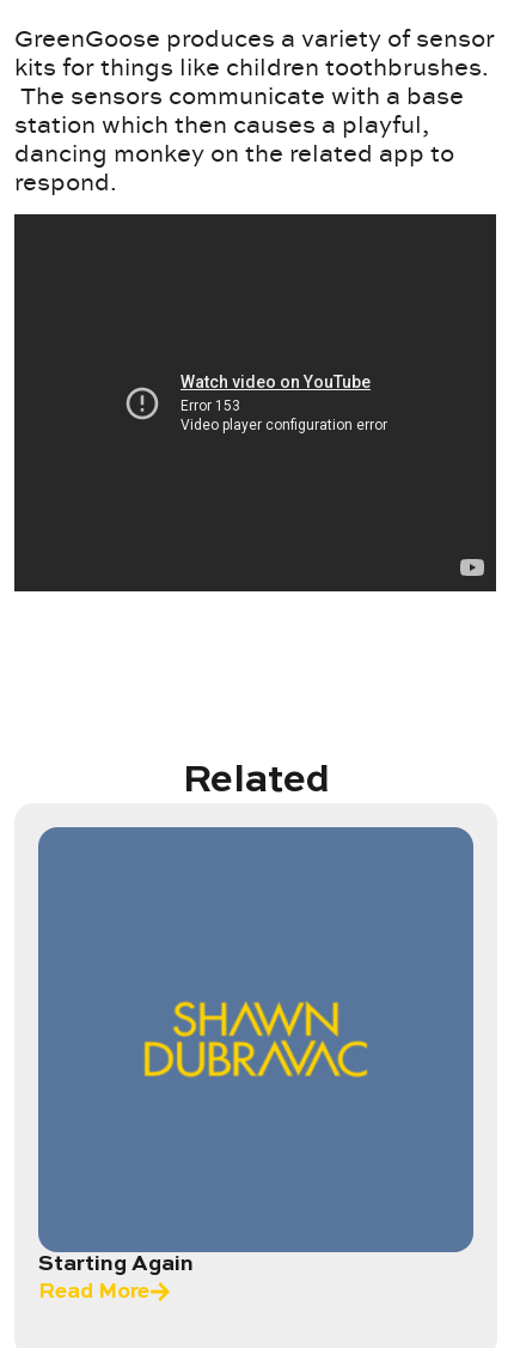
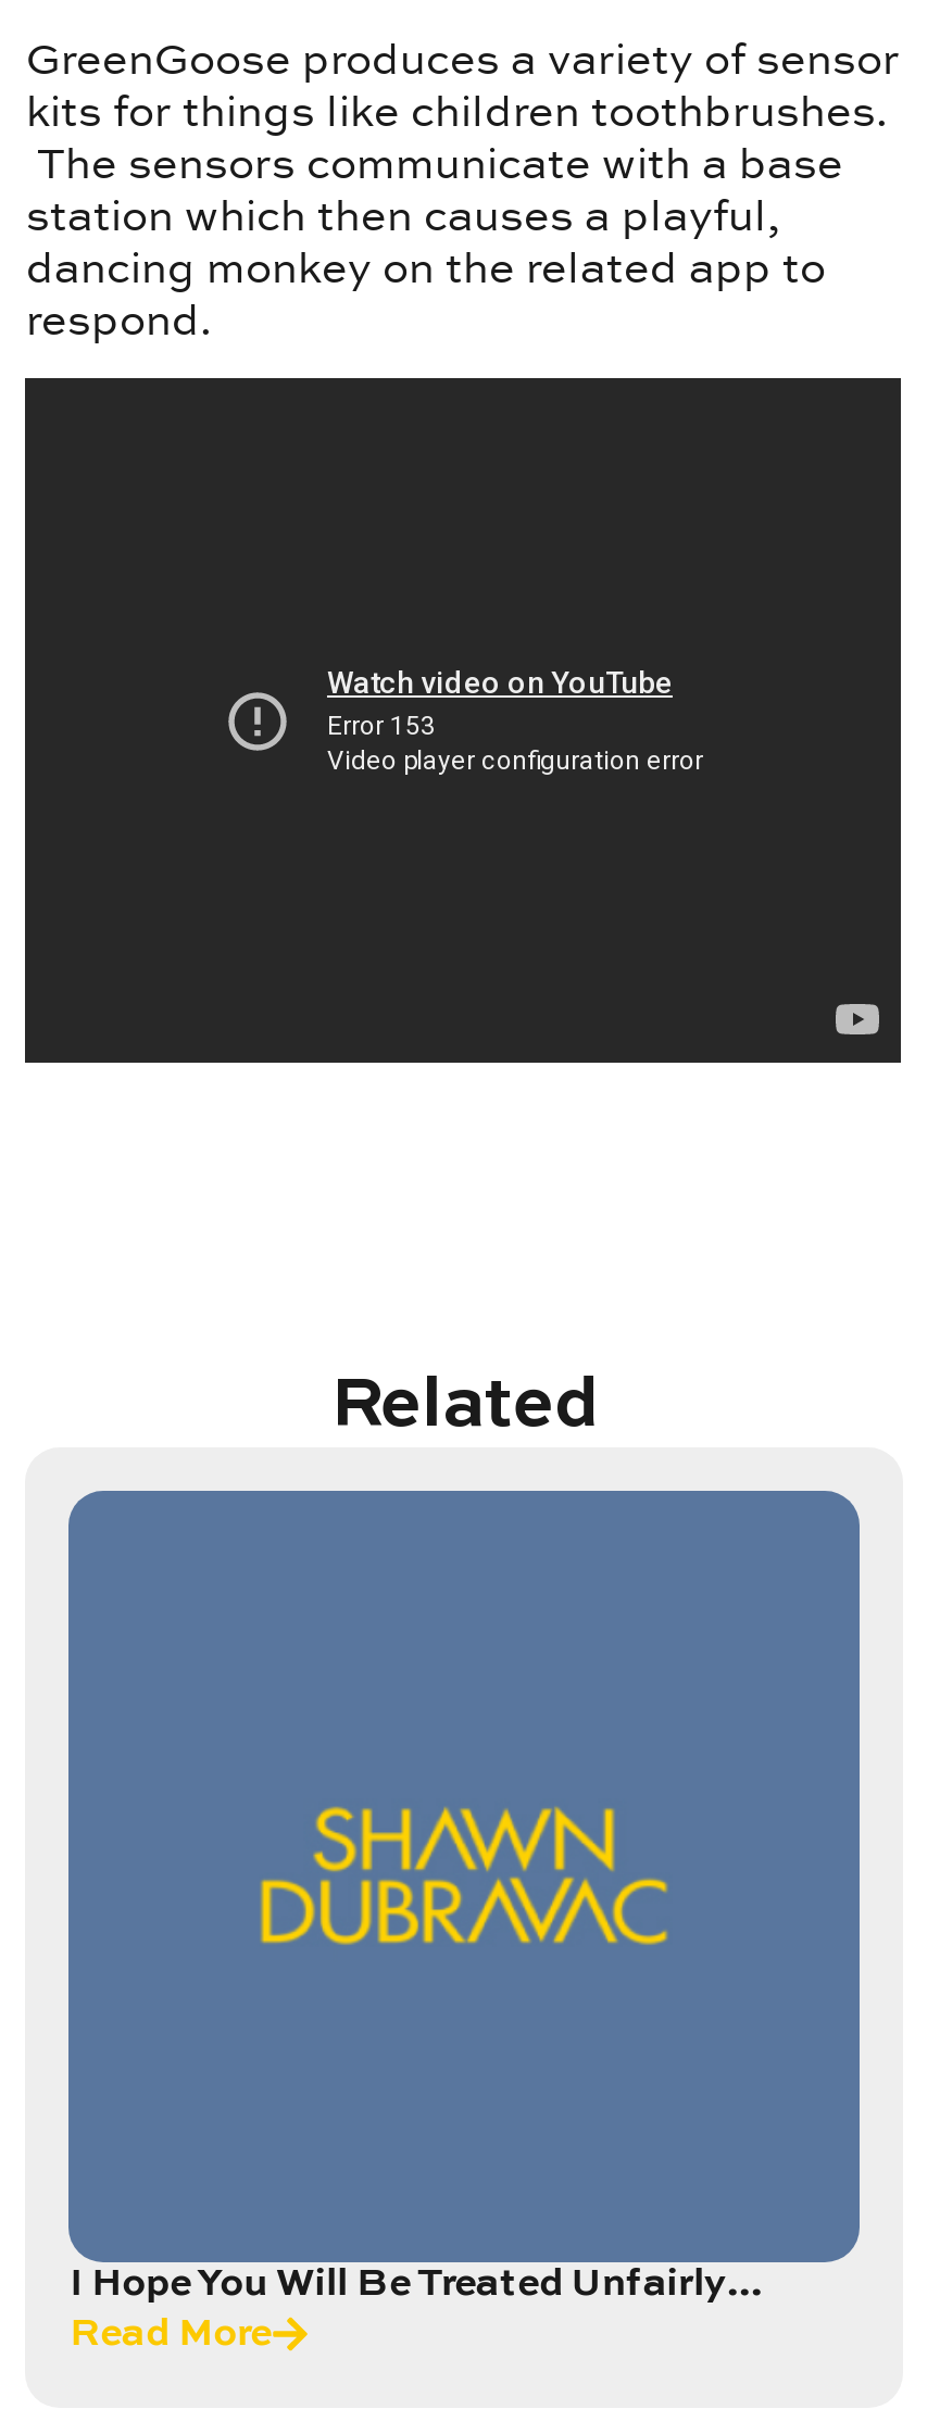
[39,1253,194,1275] Starting Again -> [69,2264,765,2303] I Hope You Will Be Treated Unfairly…

